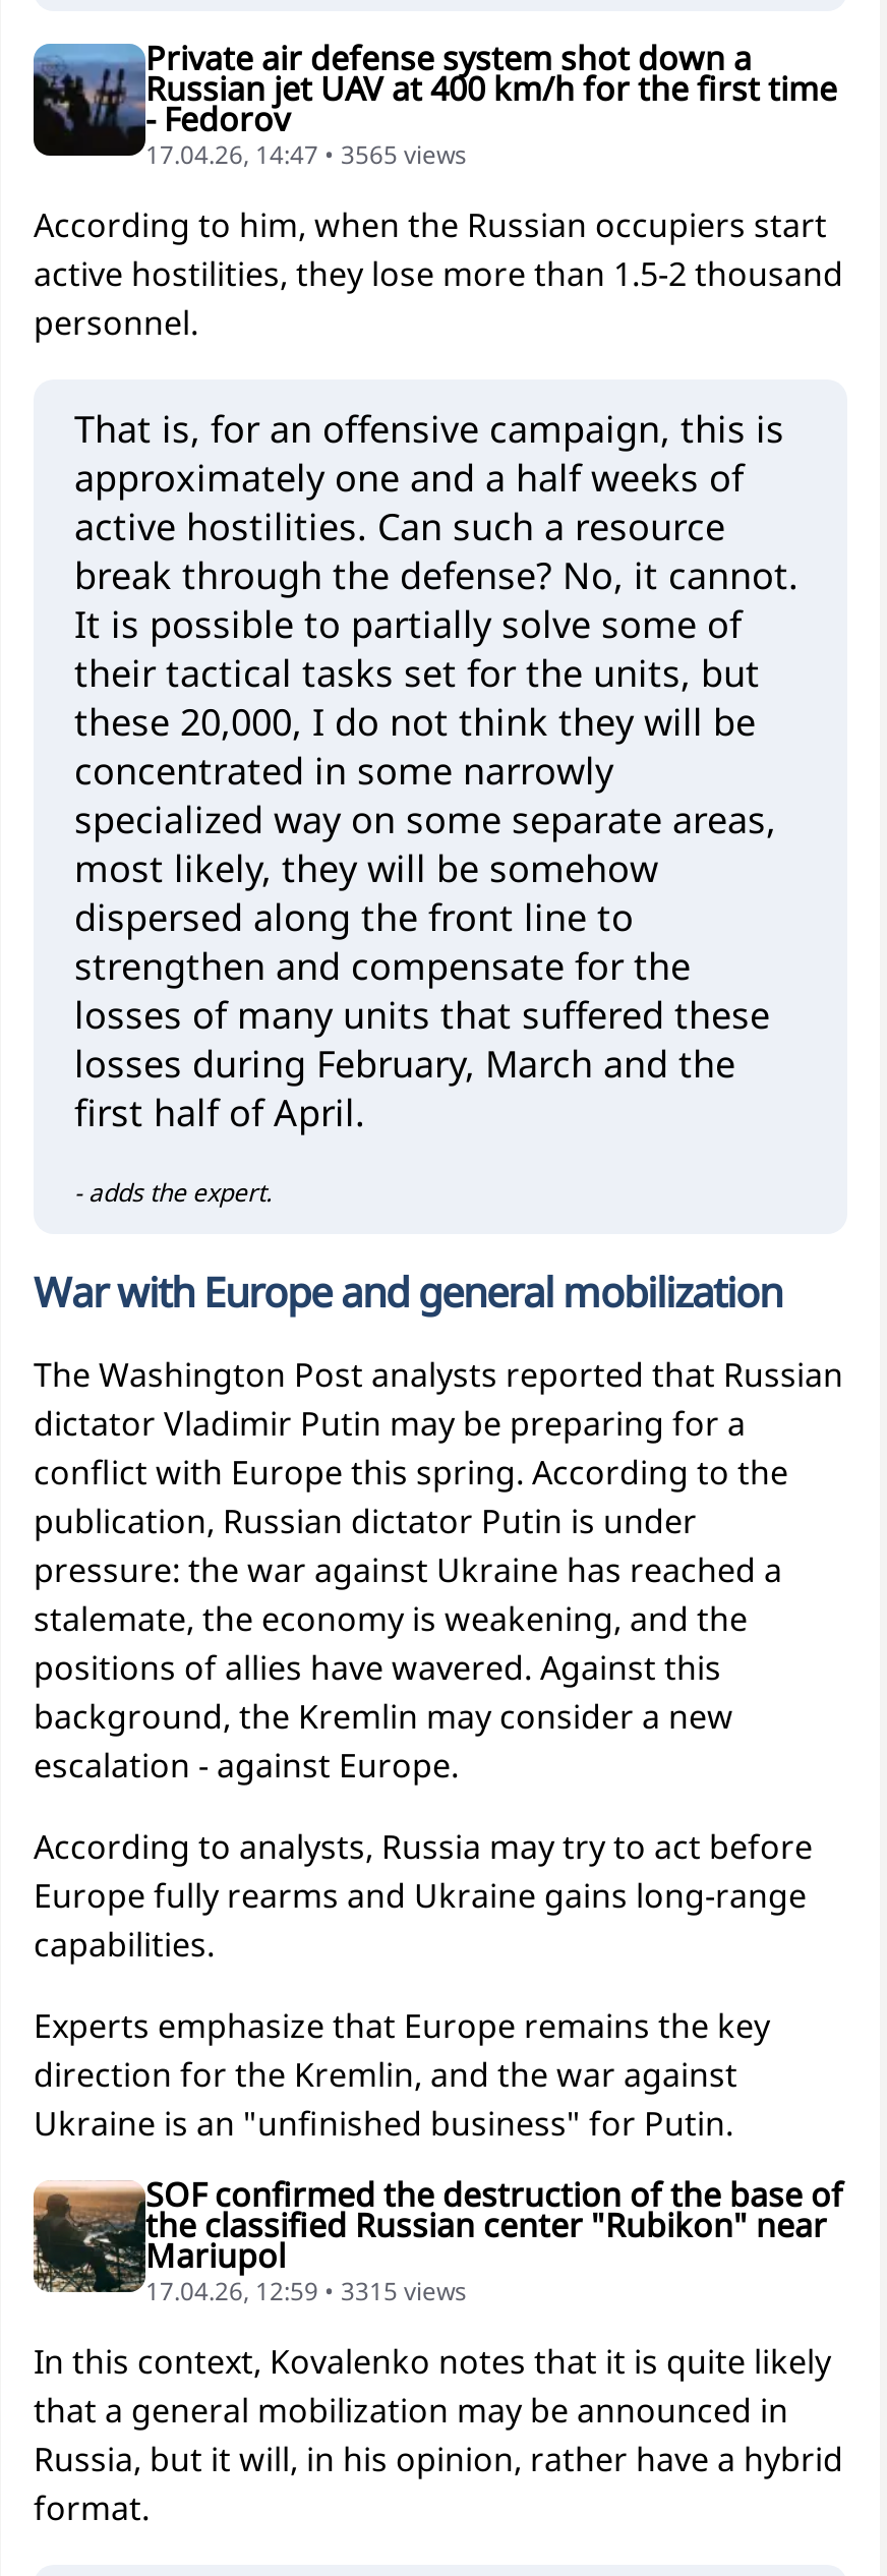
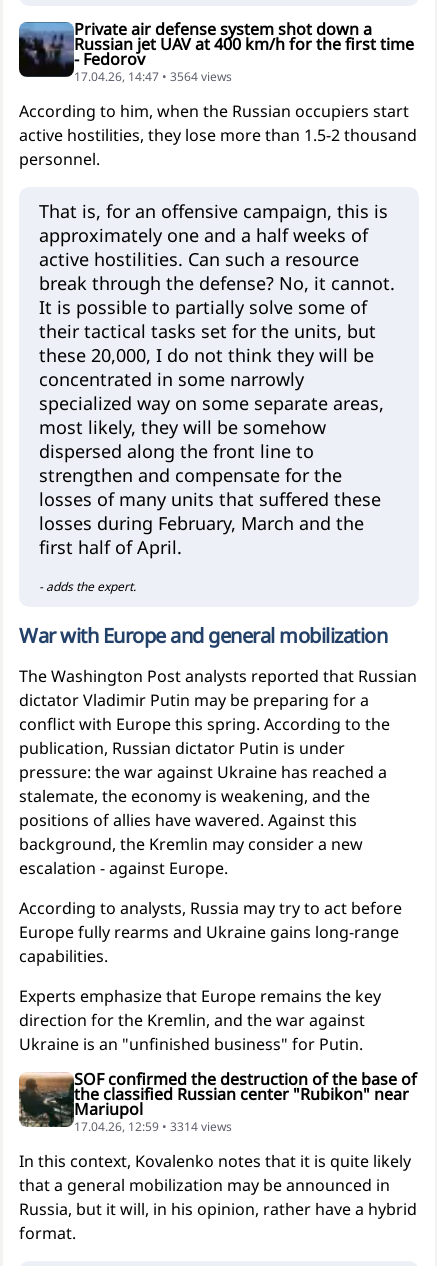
[145,137,467,172] 17.04.26, 14:47 • 3565 views -> [74,67,232,84] 17.04.26, 14:47 • 3564 views
[145,2274,467,2308] 17.04.26, 12:59 • 3315 views -> [74,1117,232,1134] 17.04.26, 12:59 • 3314 views

